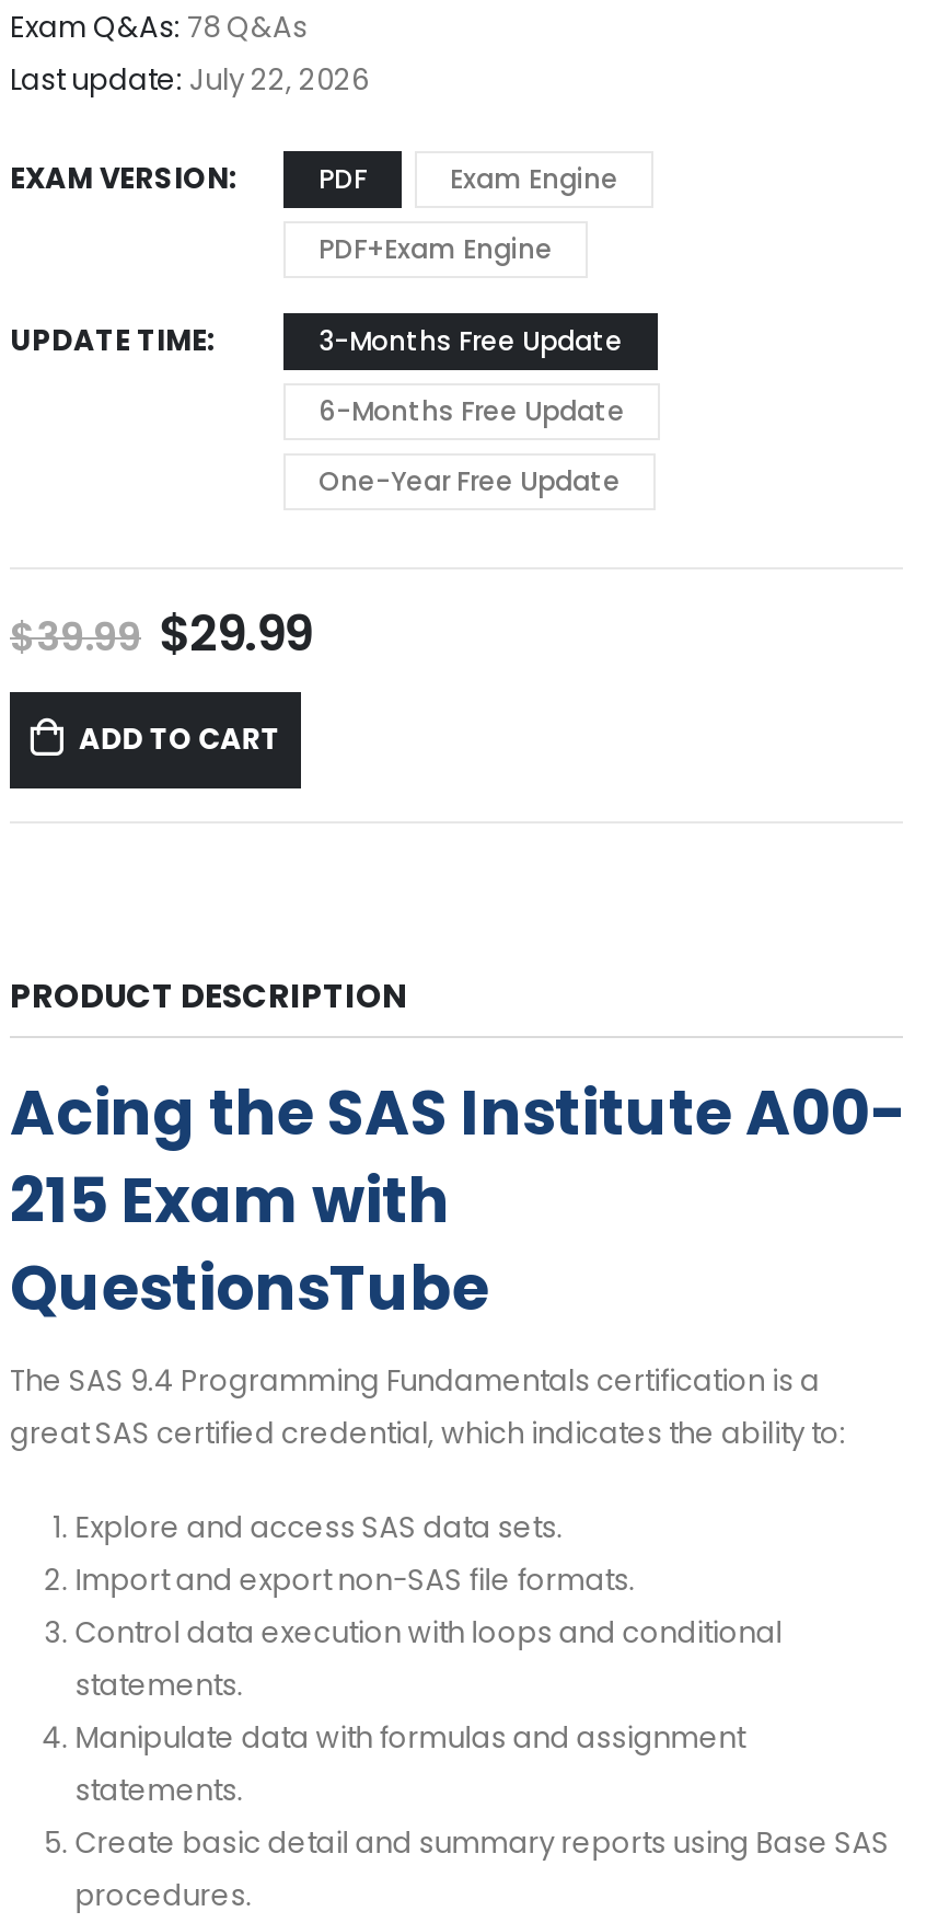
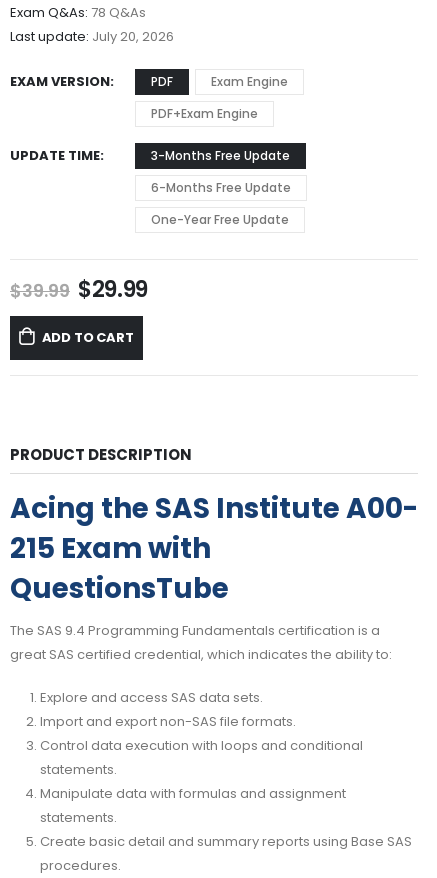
[10,60,369,101] Last update: July 22, 2026 -> [10,27,174,46] Last update: July 20, 2026

